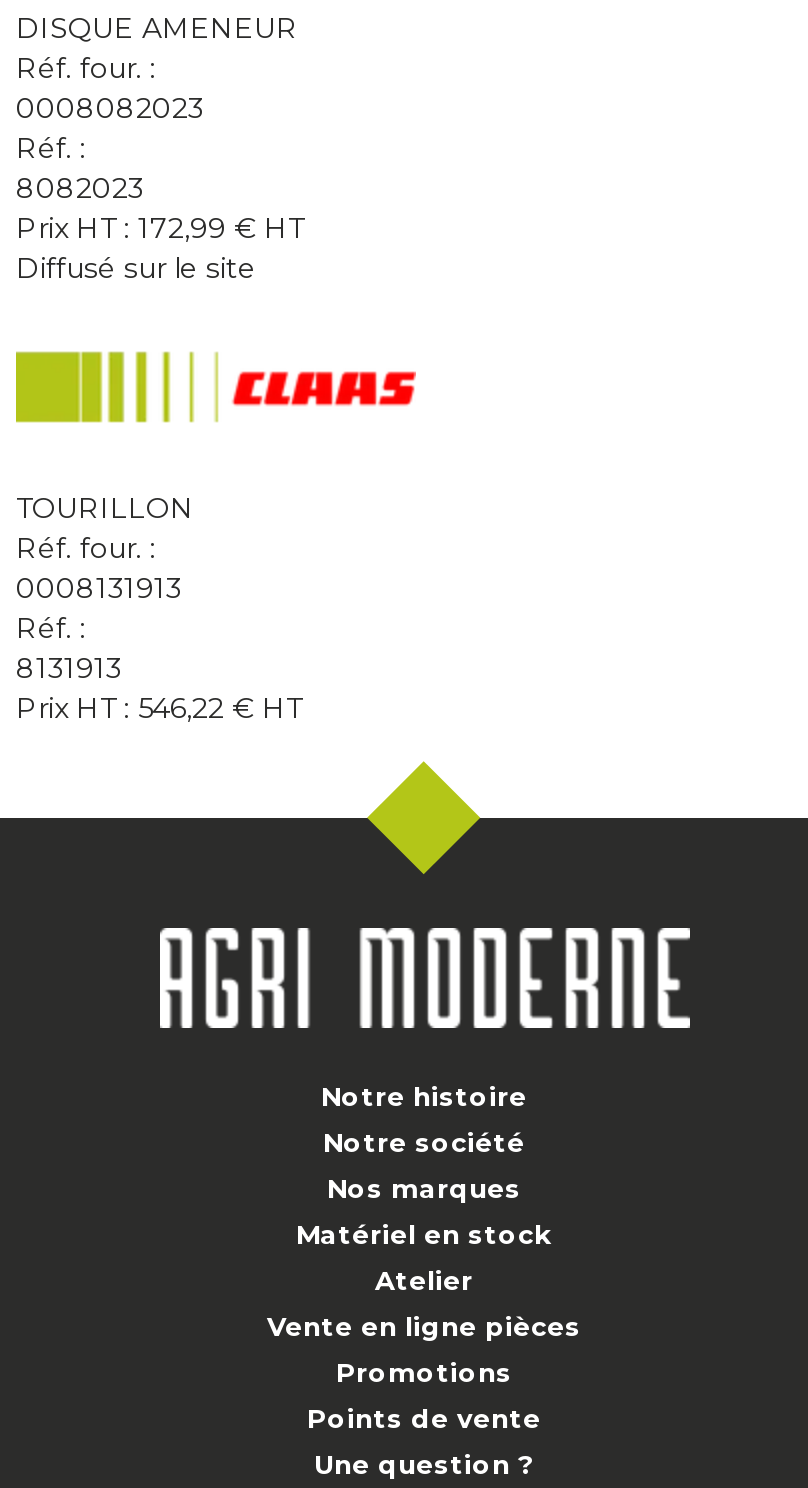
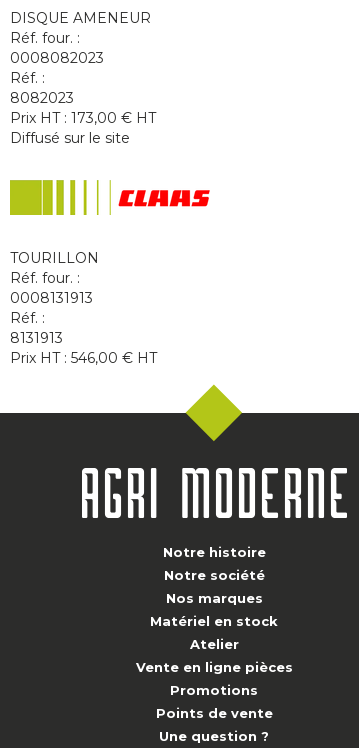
[16,210,304,246] Prix HT : 172,99 € HT -> [10,109,156,127] Prix HT : 173,00 € HT
[16,690,302,726] Prix HT : 546,22 € HT -> [10,349,157,367] Prix HT : 546,00 € HT

